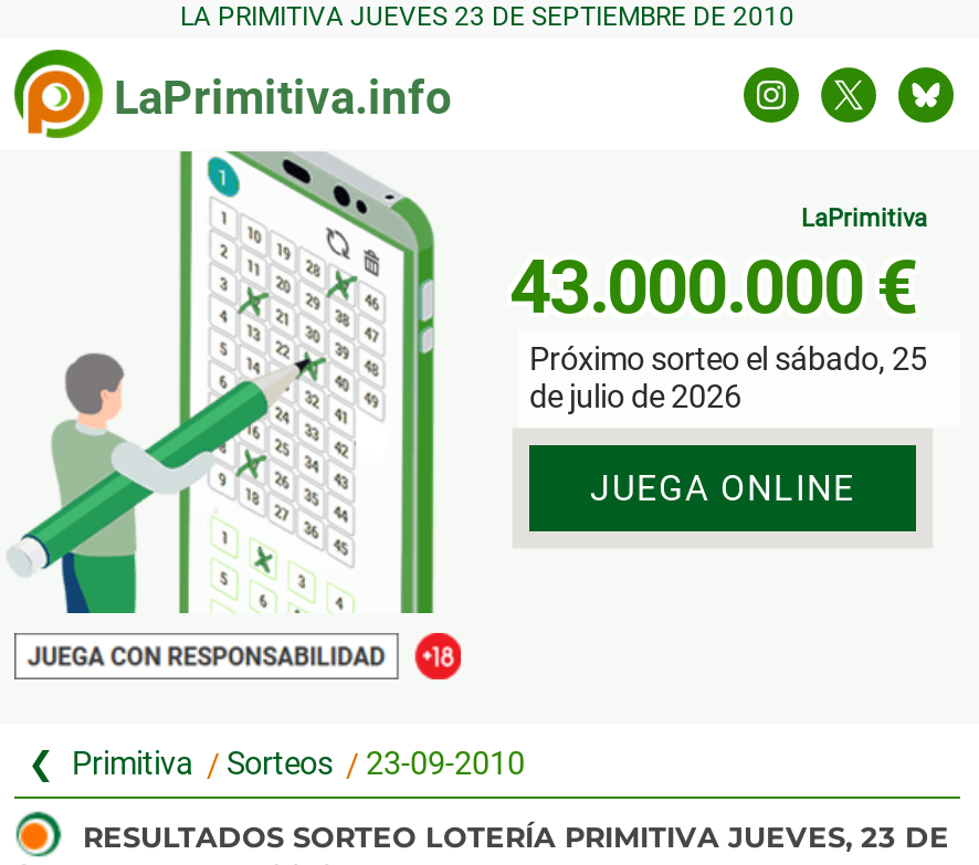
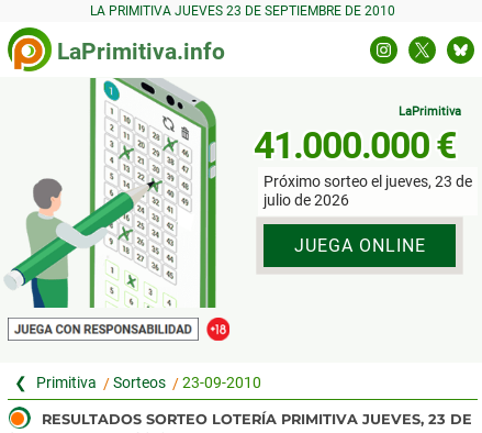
[509,244,927,416] 43.000.000 € | Próximo sorteo el sábado, 25 | de julio de 2026 -> [254,124,472,210] 41.000.000 € | Próximo sorteo el jueves, 23 de | julio de 2026

